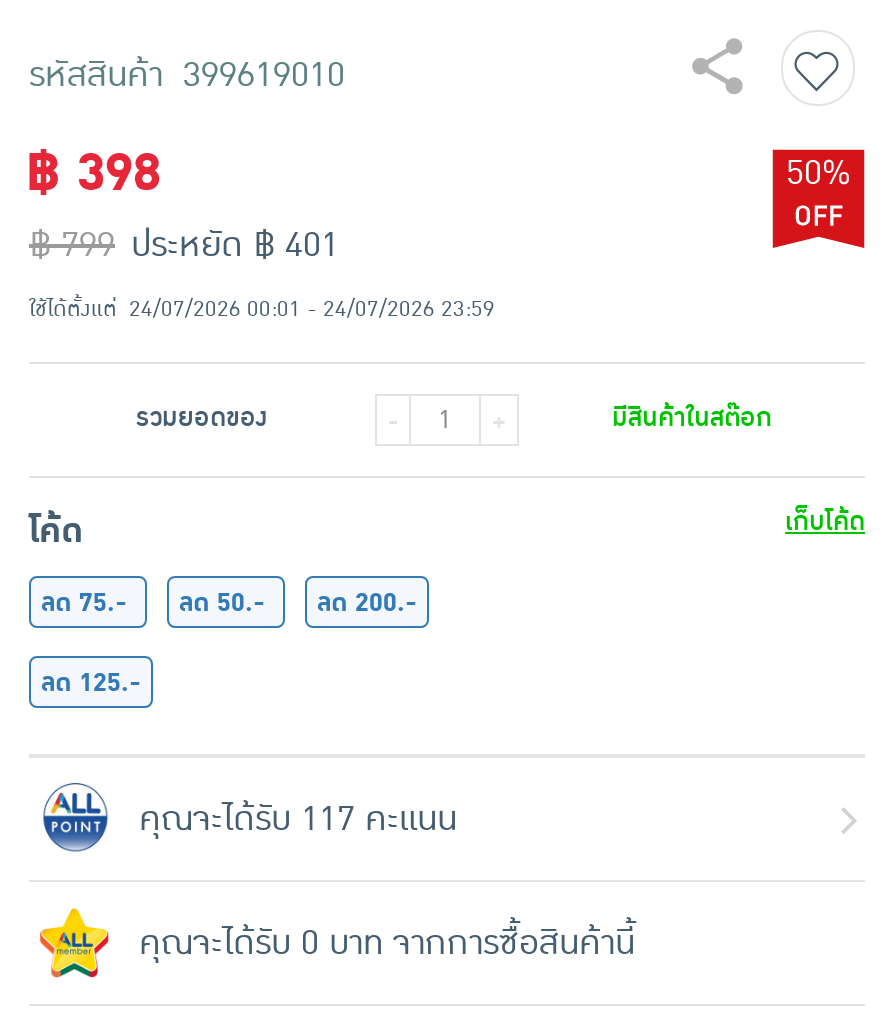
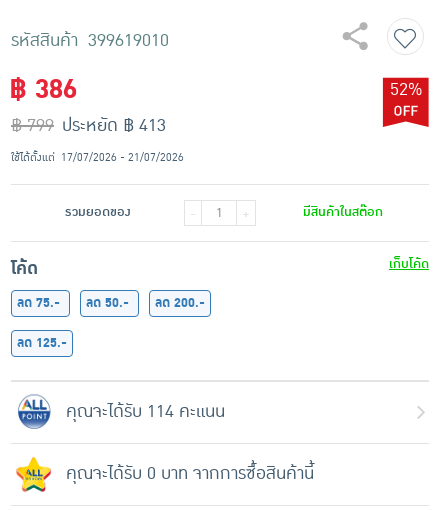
[25,134,161,214] ฿ 398 -> [9,70,77,110] ฿ 386
[29,148,850,326] 50% | ประหยัด ฿ 401 | ใช้ได้ตั้งแต่24/07/2026 00:01 - 24/07/2026 23:59 -> [11,77,421,166] 52% | ประหยัด ฿ 413 | ใช้ได้ตั้งแต่17/07/2026 - 21/07/2026
[139,793,457,845] คุณจะได้รับ 117 คะแนน -> [66,399,225,425] คุณจะได้รับ 114 คะแนน

